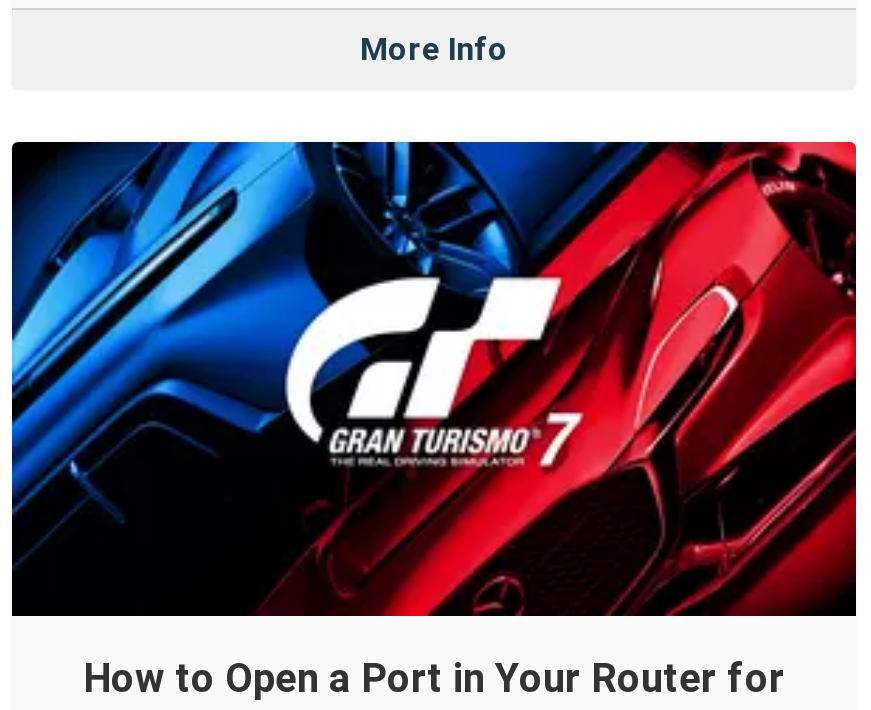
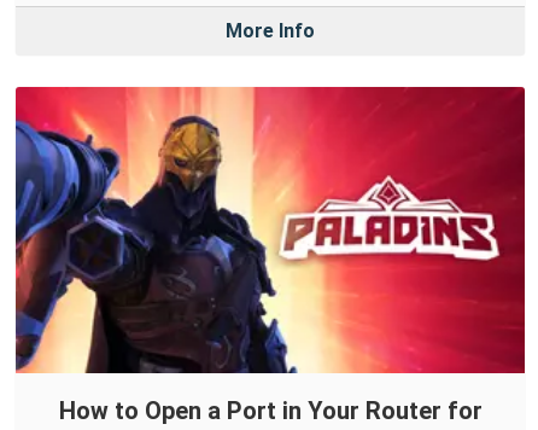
[10,140,858,618] [image] -> [14,86,526,374] [image]

